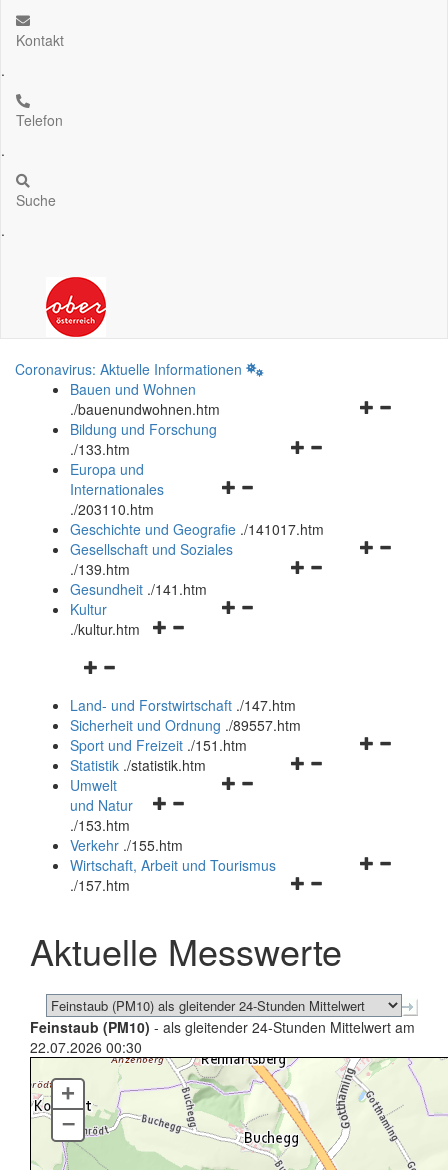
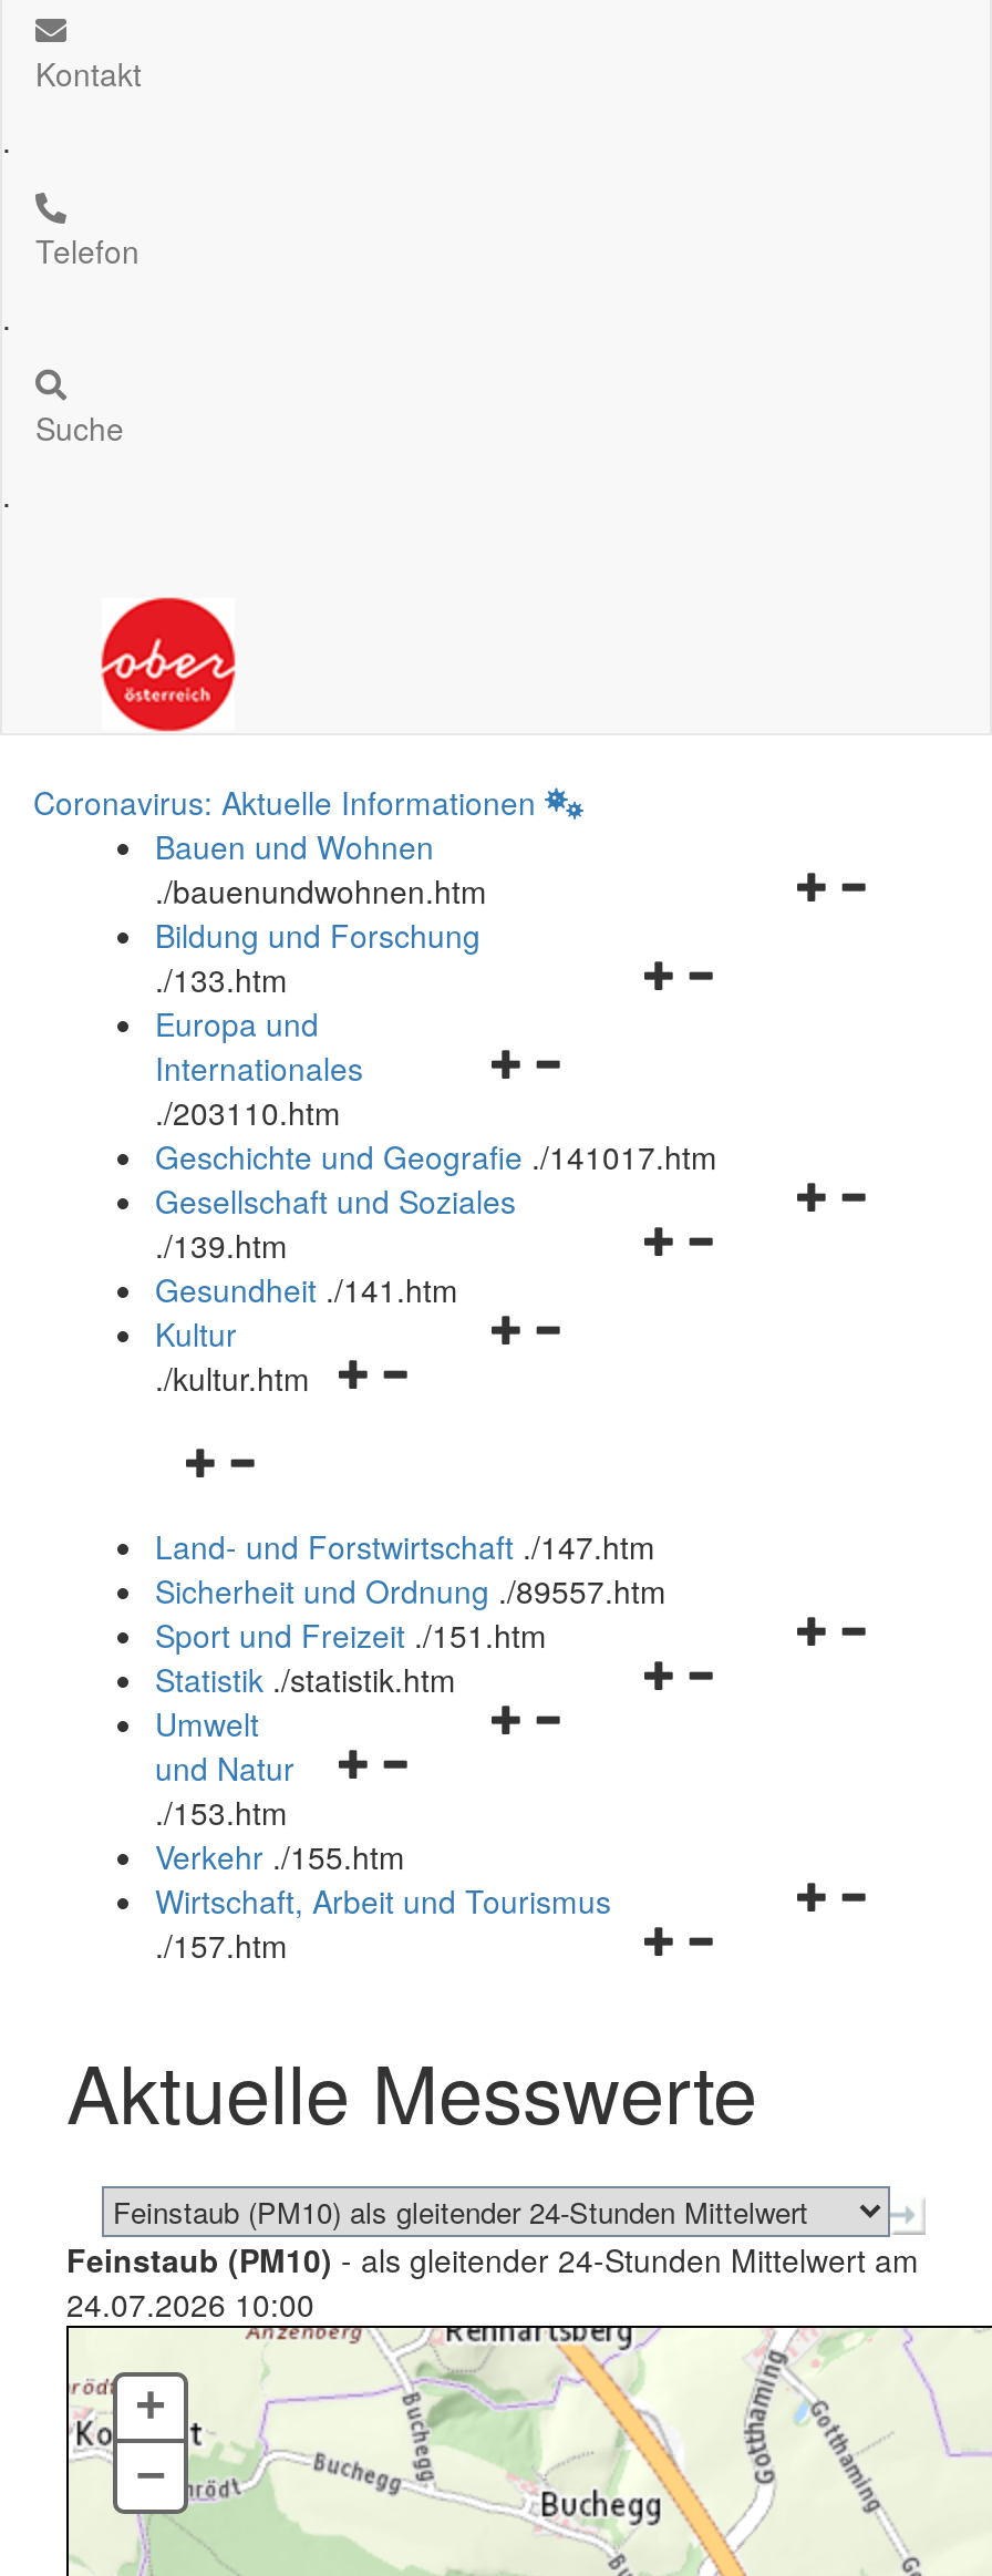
[30,1037,142,1057] 22.07.2026 00:30 -> [66,2281,314,2326] 24.07.2026 10:00

